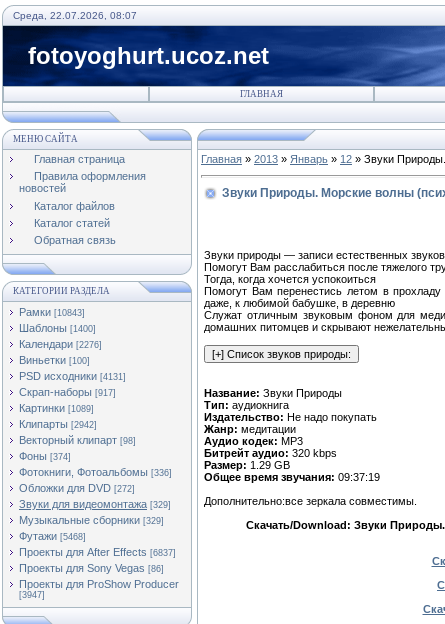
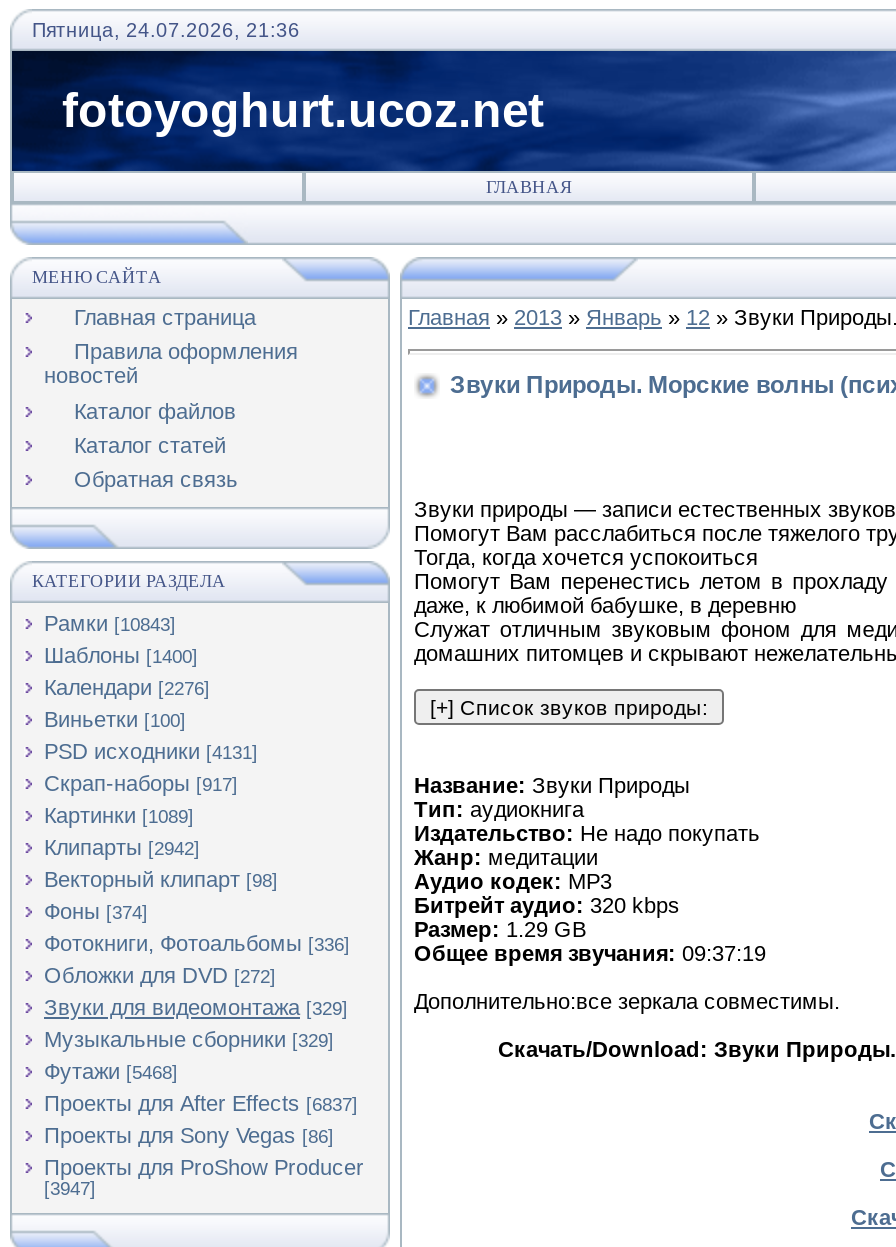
[13,10,137,21] Среда, 22.07.2026, 08:07 -> [32,19,300,41] Пятница, 24.07.2026, 21:36

